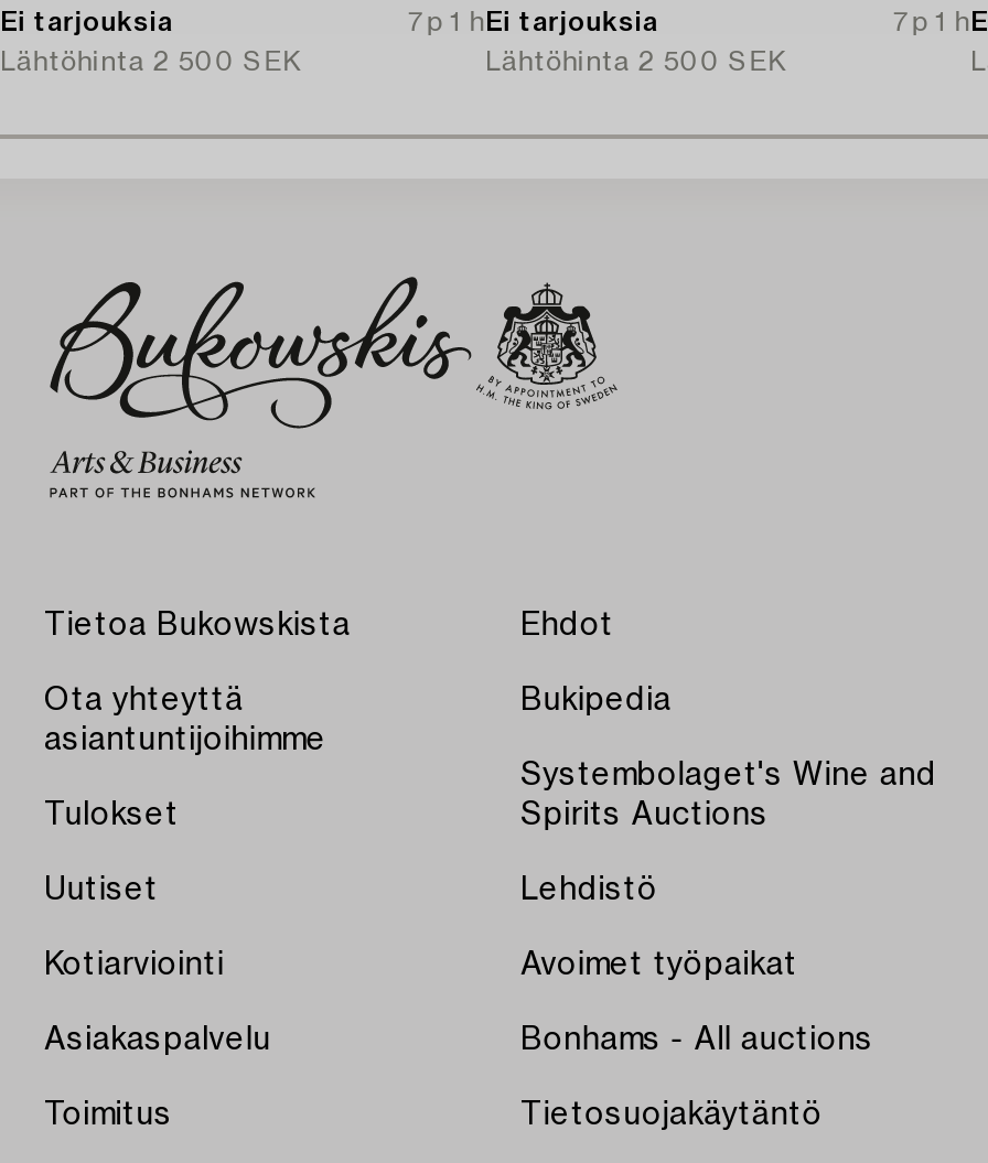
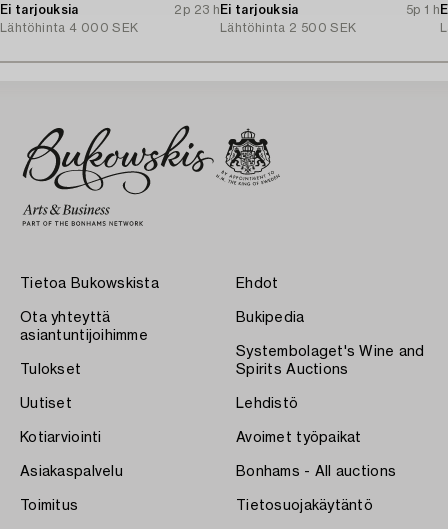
[408,9,659,36] 7p 1 h Ei tarjouksia -> [174,4,299,16] 2p 23 h Ei tarjouksia
[893,9,970,36] 7p 1 h -> [406,4,440,16] 5p 1 h
[0,49,301,76] Lähtöhinta 2 500 SEK -> [0,22,138,34] Lähtöhinta 4 000 SEK

